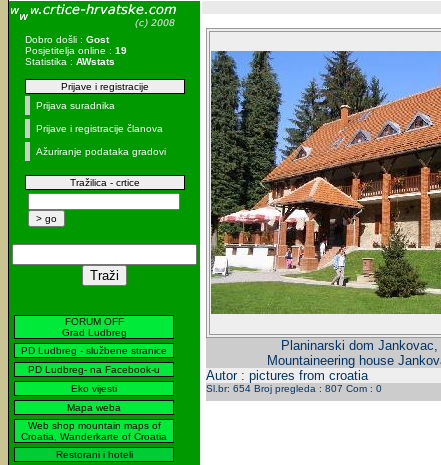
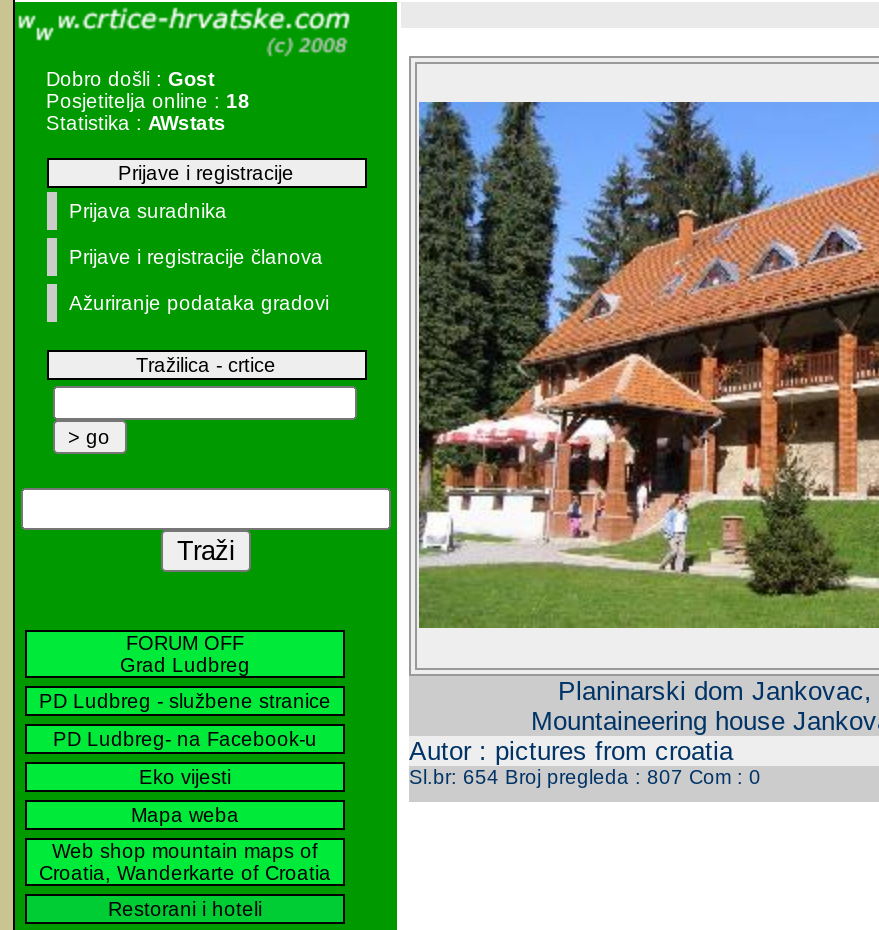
[24,45,126,56] Posjetitelja online : 19 -> [46,90,250,112] Posjetitelja online : 18

